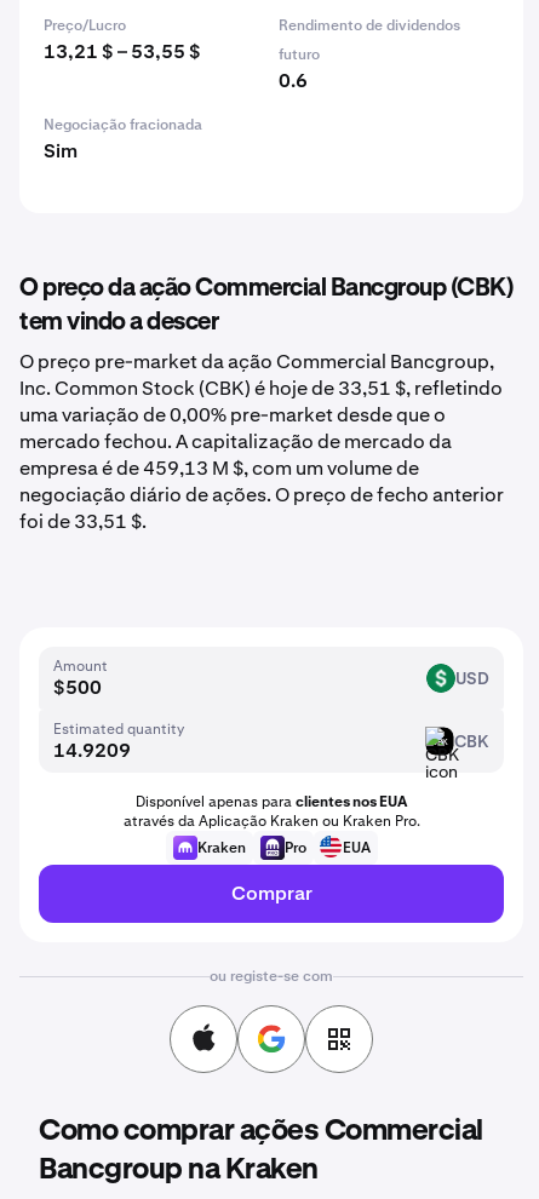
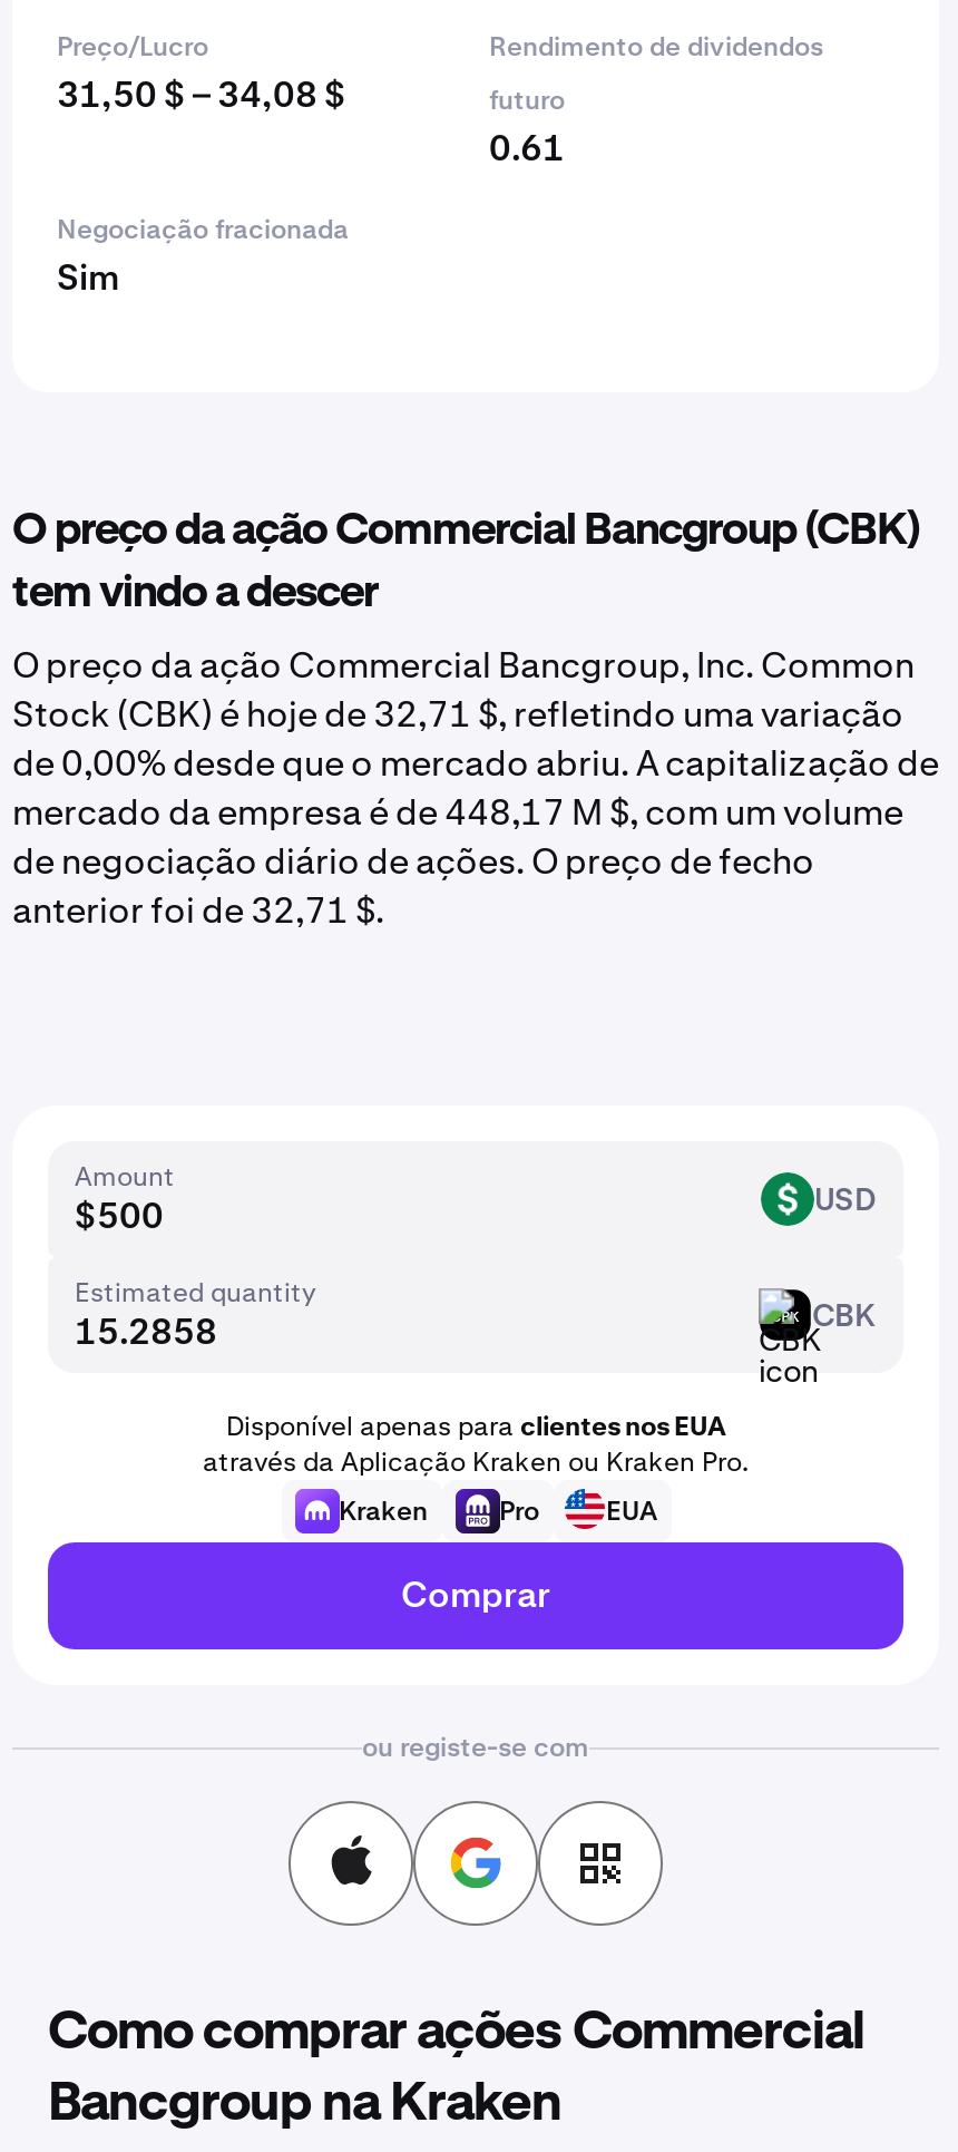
[44,39,201,64] 13,21 $ – 53,55 $ -> [57,71,346,118] 31,50 $ – 34,08 $
[279,68,308,93] 0.6 -> [489,125,565,172] 0.61
[19,349,504,534] O preço pre-market da ação Commercial Bancgroup, | Inc. Common Stock (CBK) é hoje de 33,51 $, refletindo | uma variação de 0,00% pre-market desde que o | mercado fechou. A capitalização de mercado da | empresa é de 459,13 M $, com um volume de | negociação diário de ações. O preço de fecho anterior | foi de 33,51 $. -> [12,642,939,934] O preço da ação Commercial Bancgroup, Inc. Common | Stock (CBK) é hoje de 32,71 $, refletindo uma variação | de 0,00% desde que o mercado abriu. A capitalização de | mercado da empresa é de 448,17 M $, com um volume | de negociação diário de ações. O preço de fecho | anterior foi de 32,71 $.

